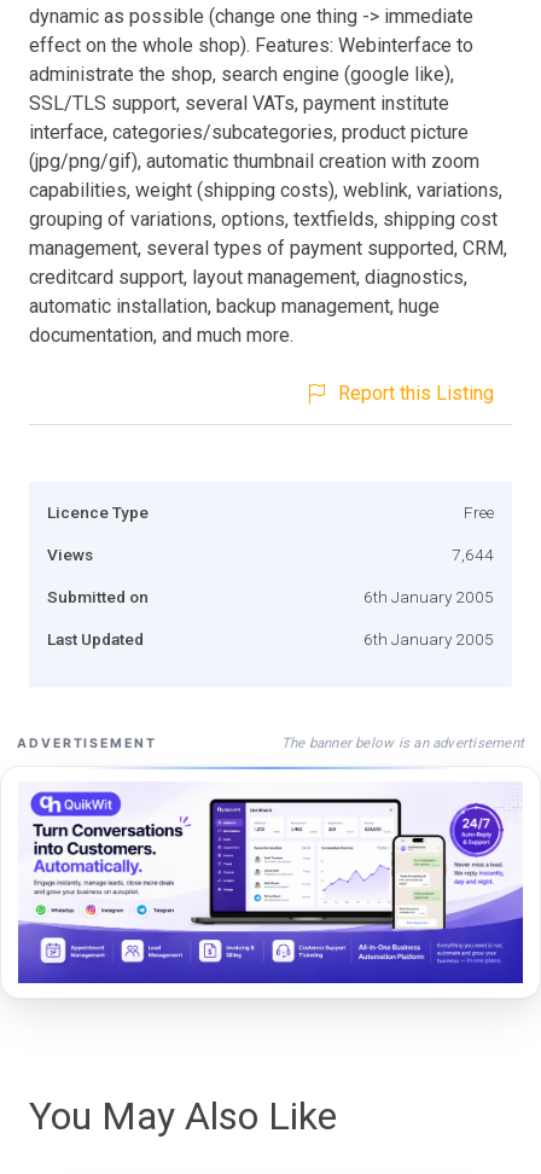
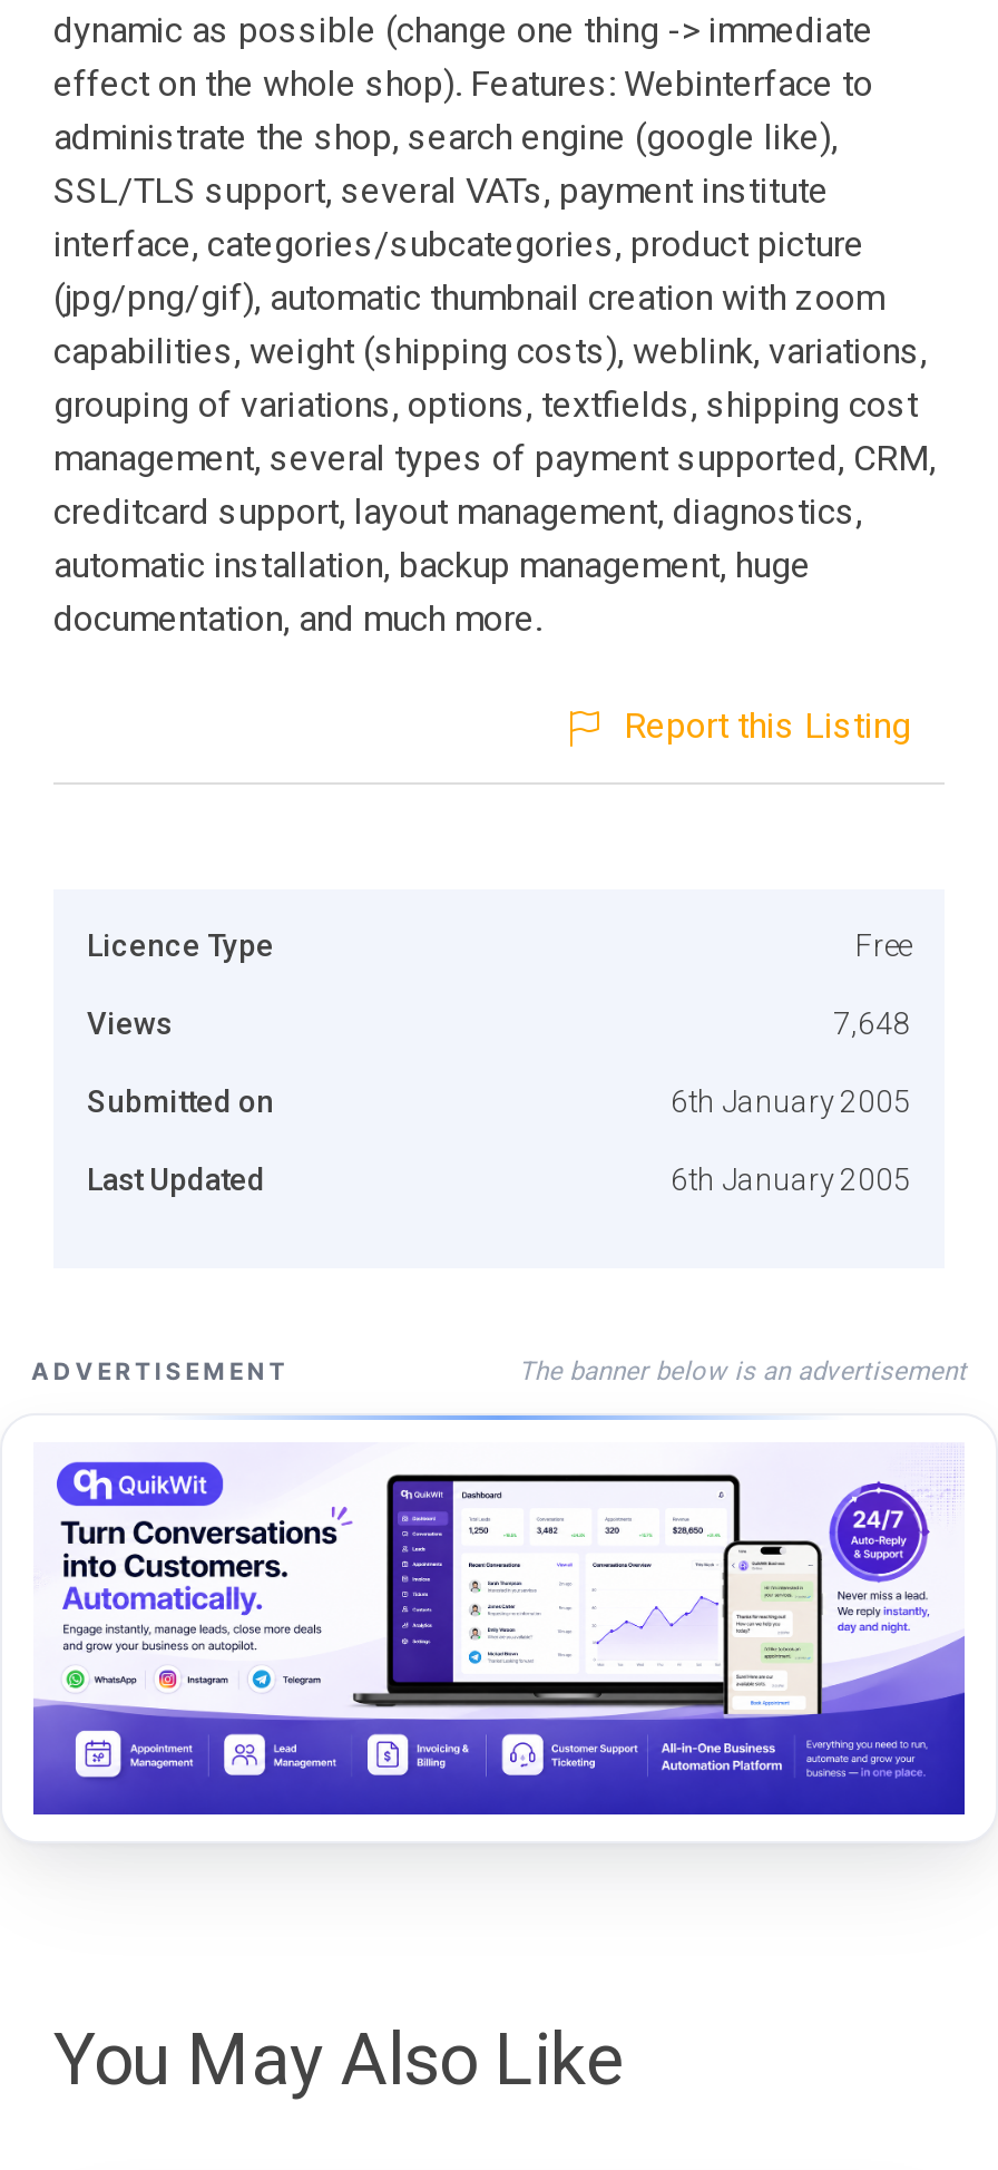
[452,544,494,564] 7,644 -> [833,1005,911,1041] 7,648

